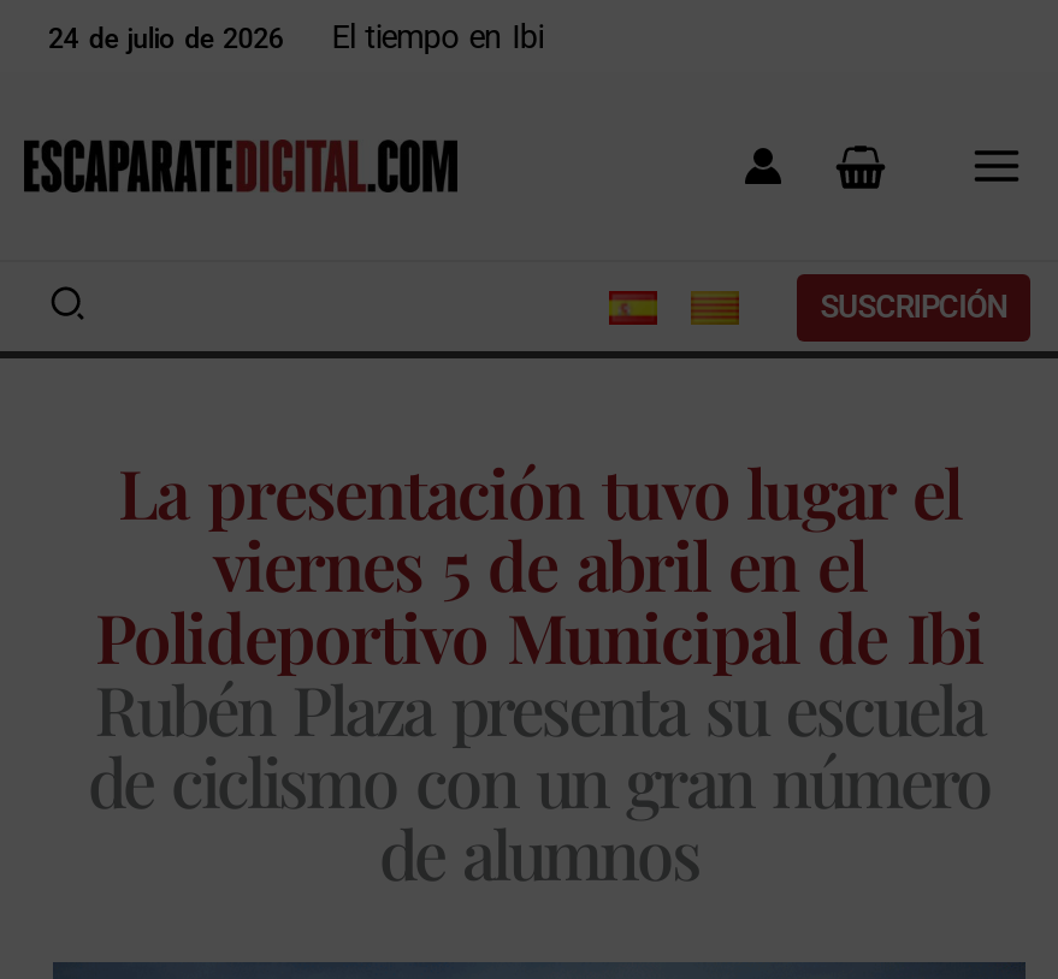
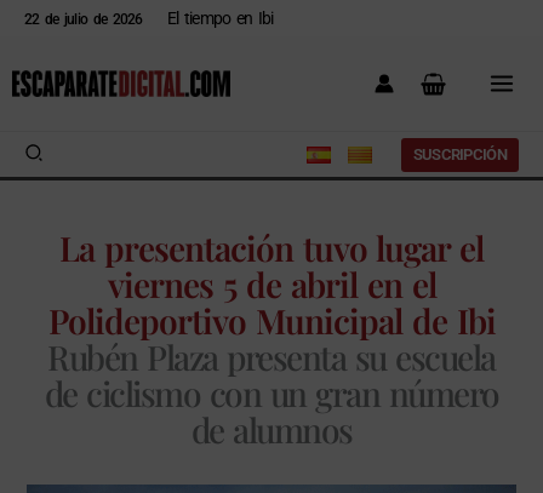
[48,20,283,54] 24 de julio de 2026 -> [24,10,143,27] 22 de julio de 2026

